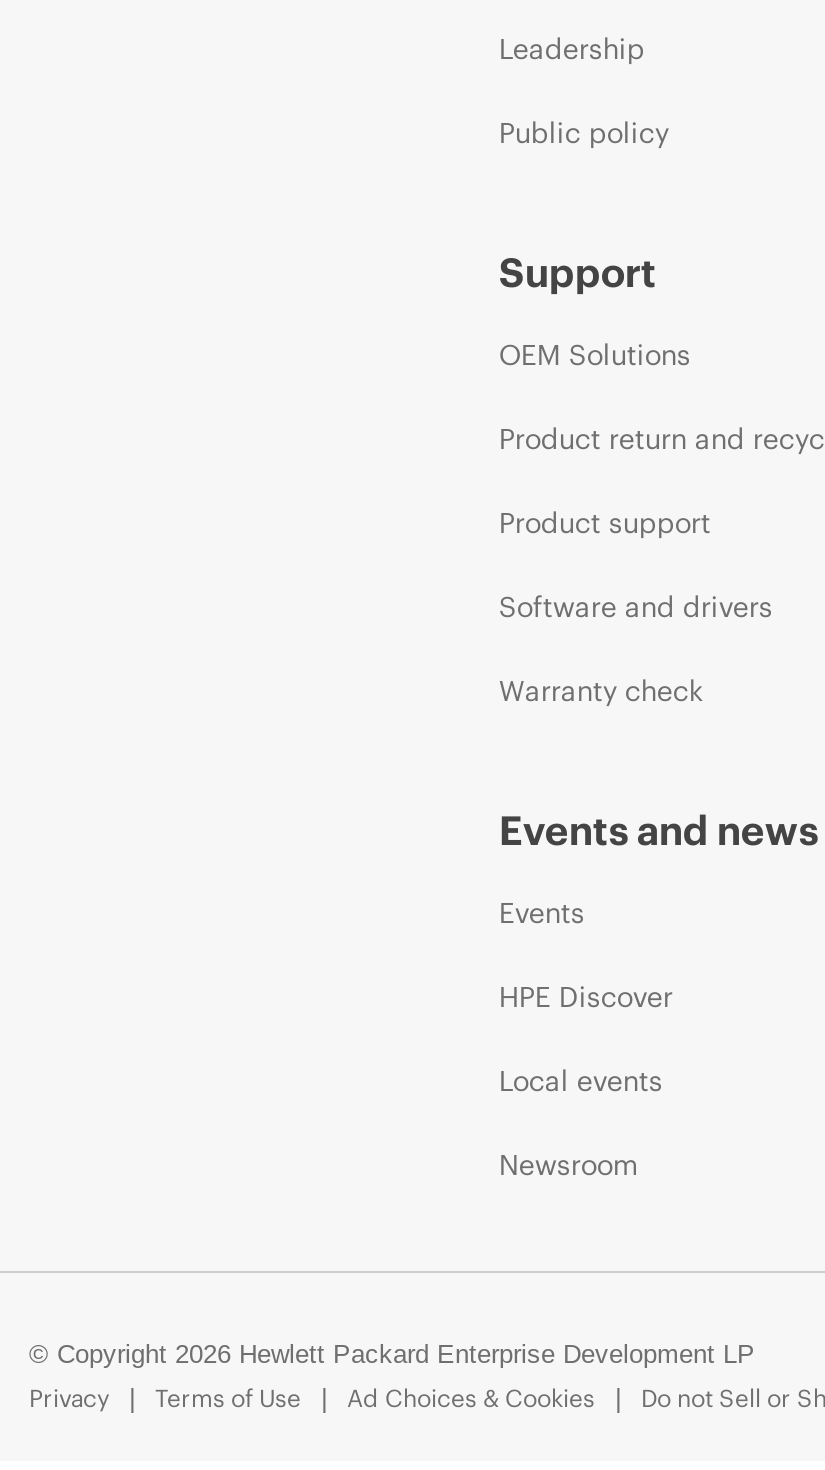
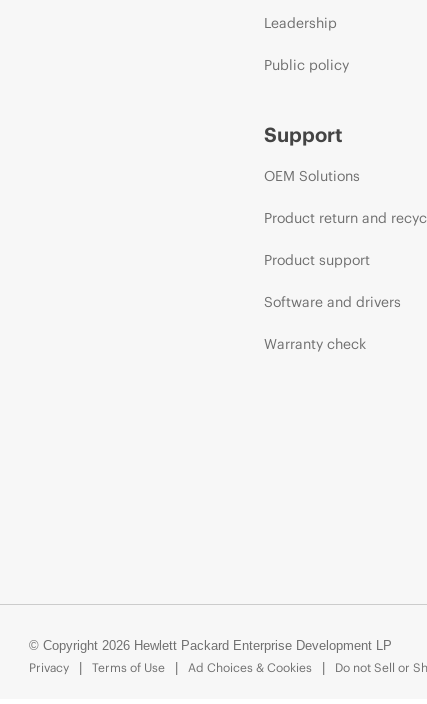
[499,804,819,1182] Events and news | Events | HPE Discover | Local events | Newsroom -> none

